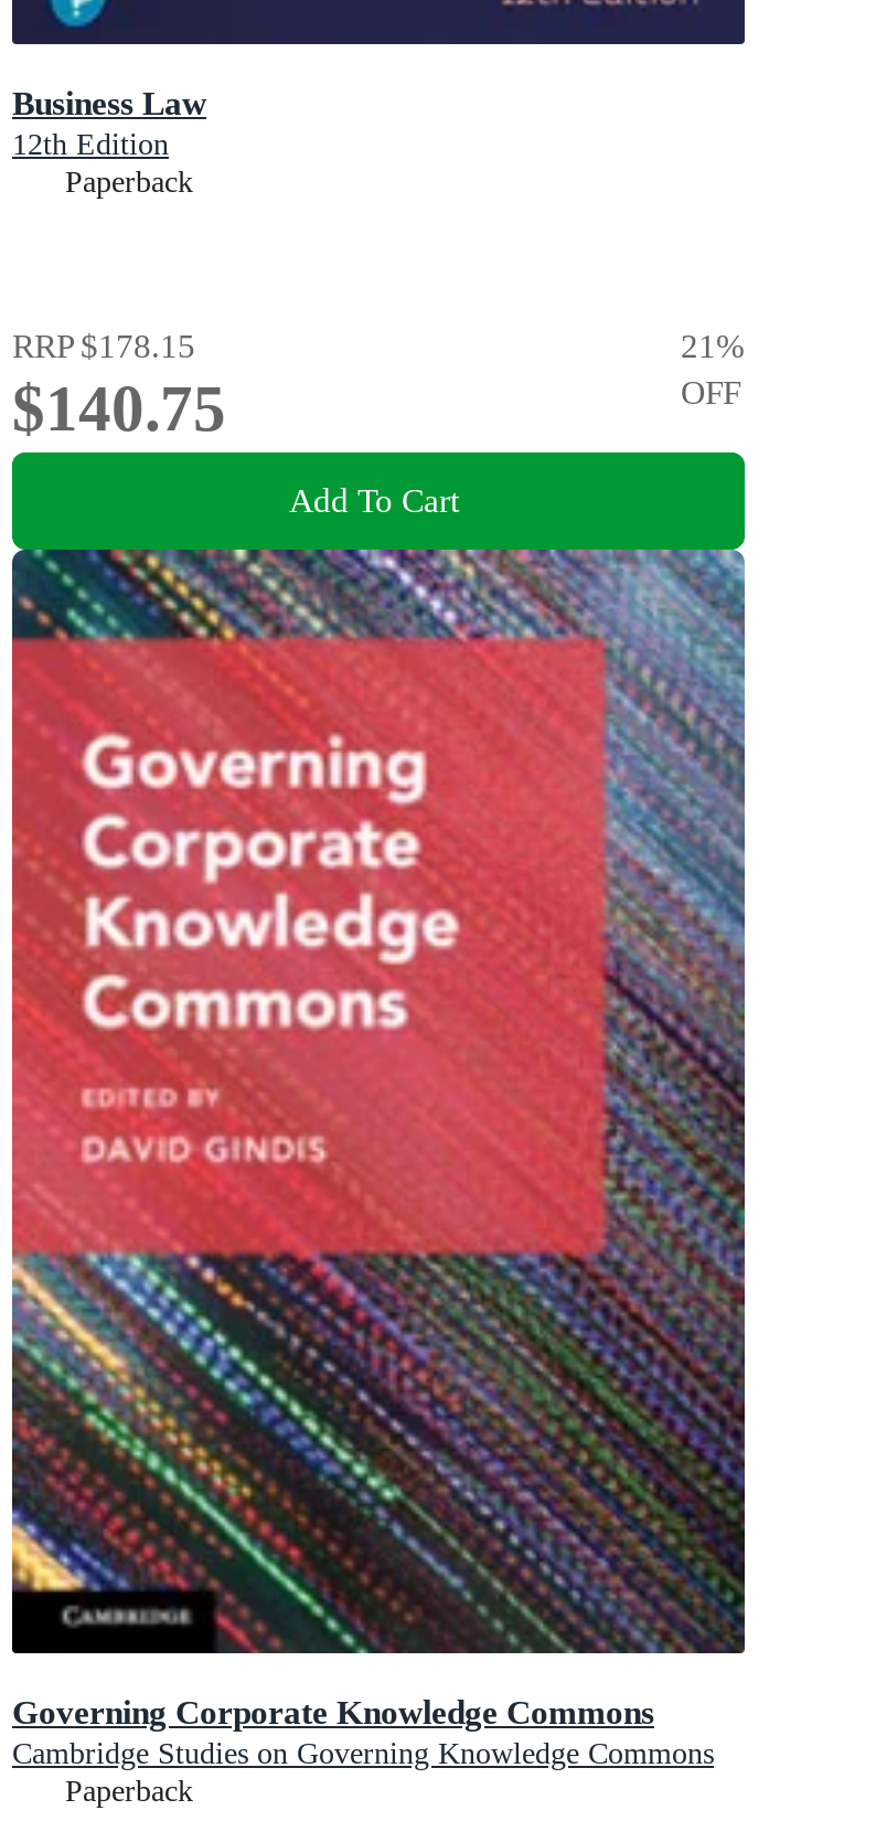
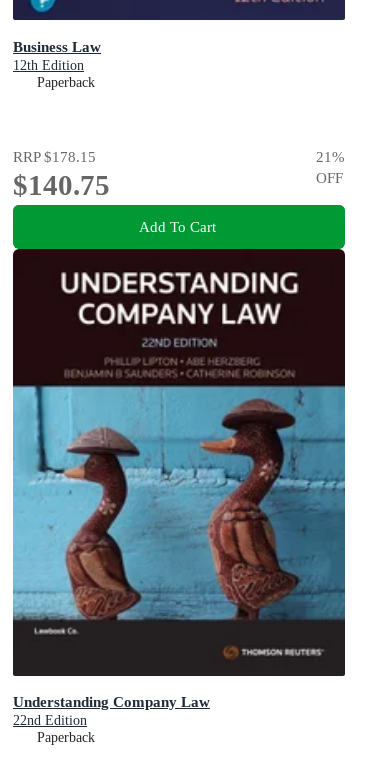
[10,547,747,1769] [image] | Governing Corporate Knowledge Commons | Cambridge Studies on Governing Knowledge Commons -> [12,248,346,728] [image] | Understanding Company Law | 22nd Edition

